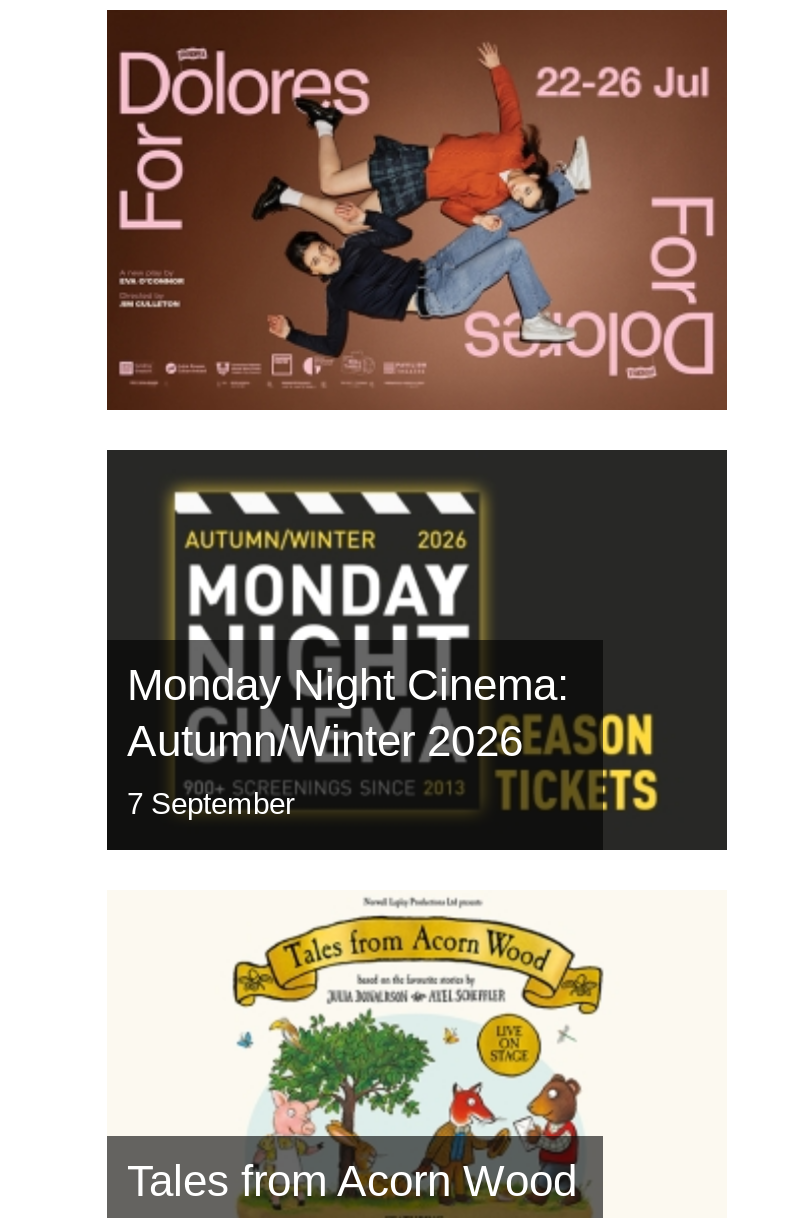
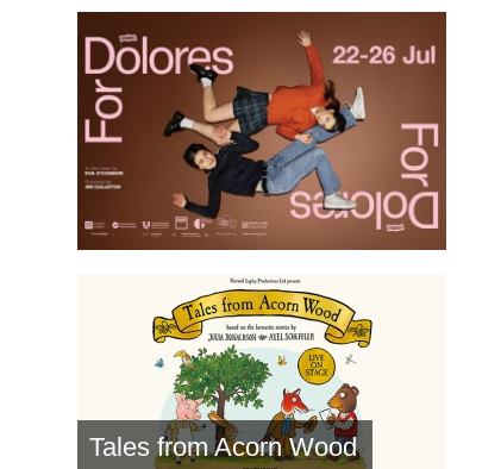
[107,450,727,852] [image] | Monday Night Cinema: | Autumn/Winter 2026 | 7 September -> none

